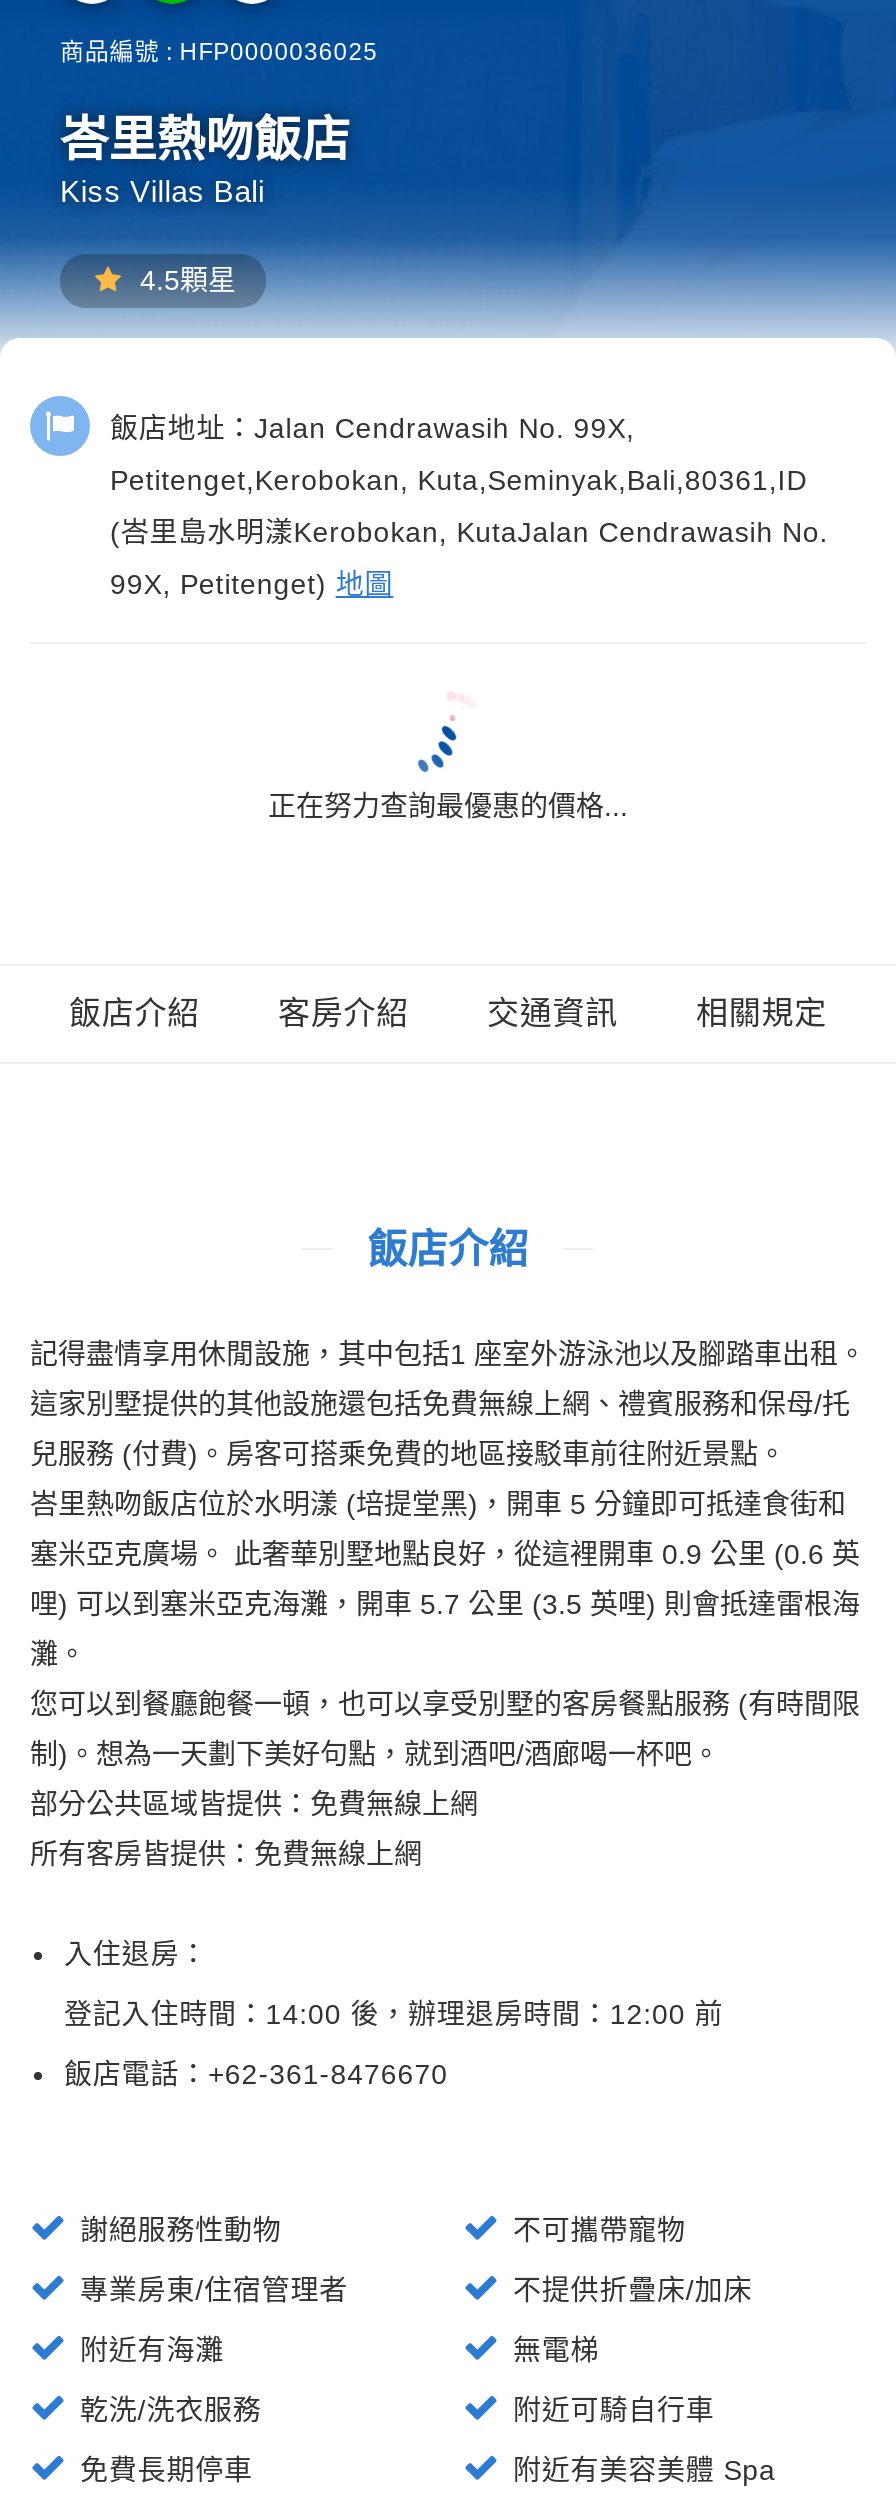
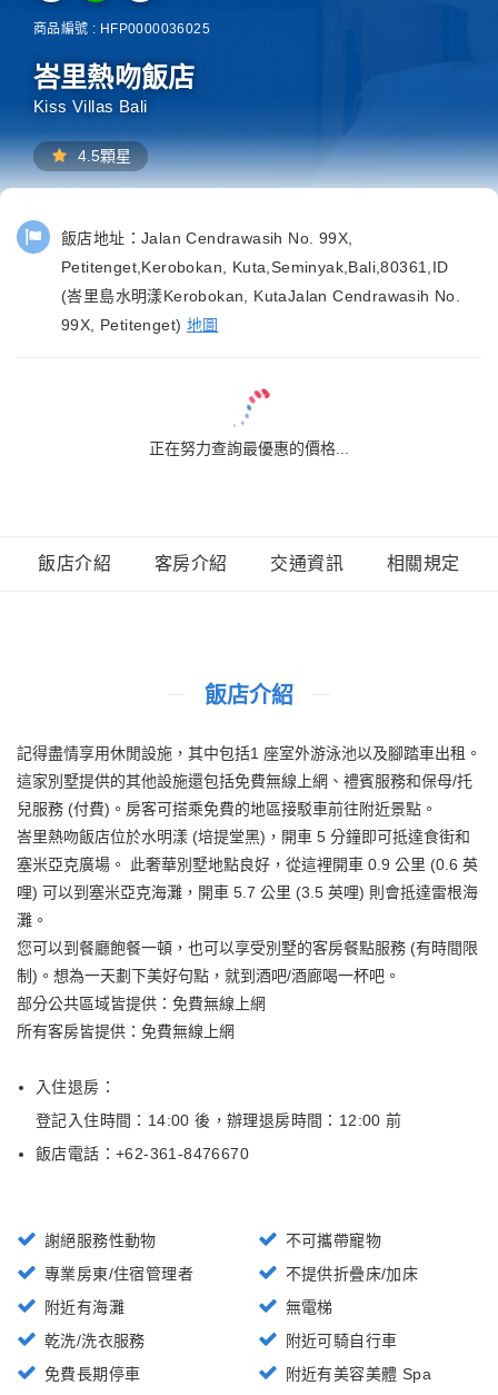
[418,700,484,774] [image] -> [233,388,271,428] [image]

